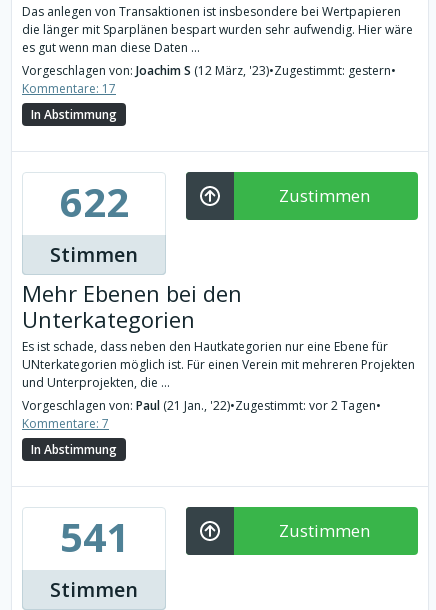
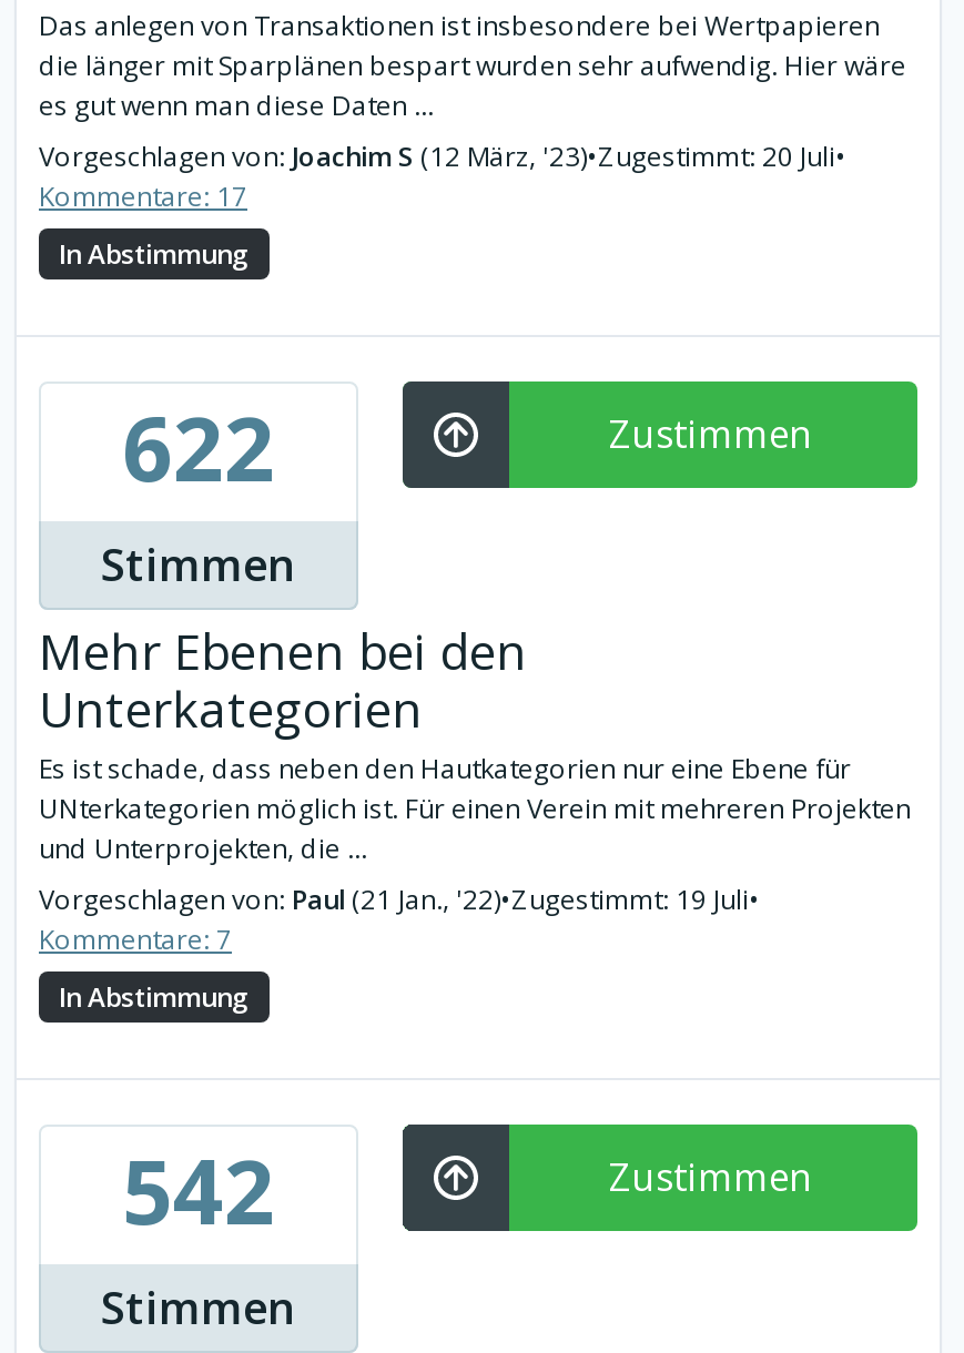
[22,62,396,79] Vorgeschlagen von: Joachim S (12 März, '23)•Zugestimmt: gestern• -> [39,138,846,175] Vorgeschlagen von: Joachim S (12 März, '23)•Zugestimmt: 20 Juli•
[22,397,381,414] Vorgeschlagen von: Paul (21 Jan., '22)•Zugestimmt: vor 2 Tagen• -> [39,881,760,918] Vorgeschlagen von: Paul (21 Jan., '22)•Zugestimmt: 19 Juli•
[59,509,128,564] 541 -> [122,1129,275,1251] 542

